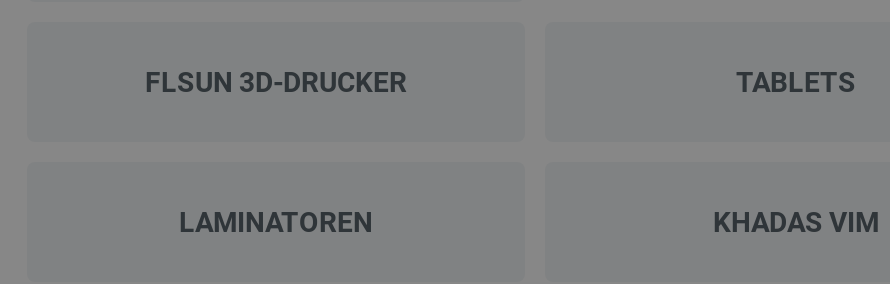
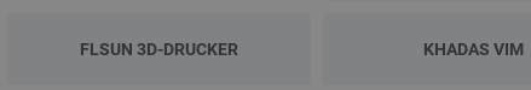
[736,65,856,97] TABLETS -> none
[179,205,373,237] LAMINATOREN -> none

